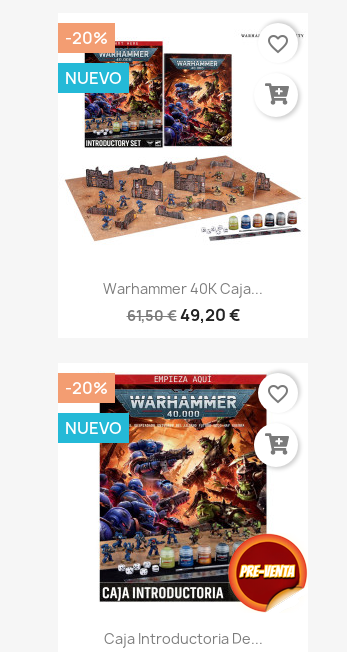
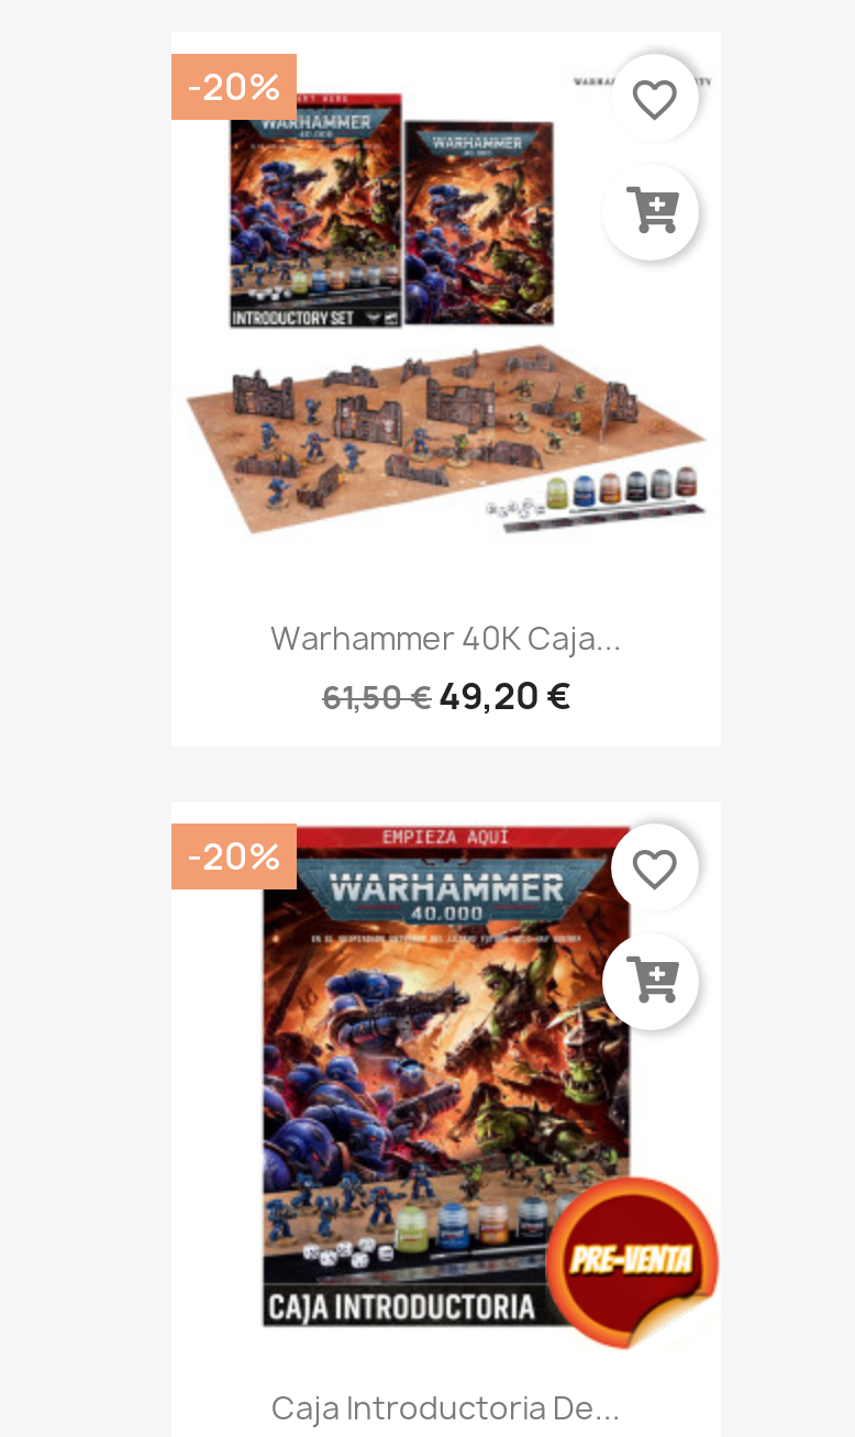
[65,67,122,89] NUEVO -> none
[65,416,122,438] NUEVO -> none

